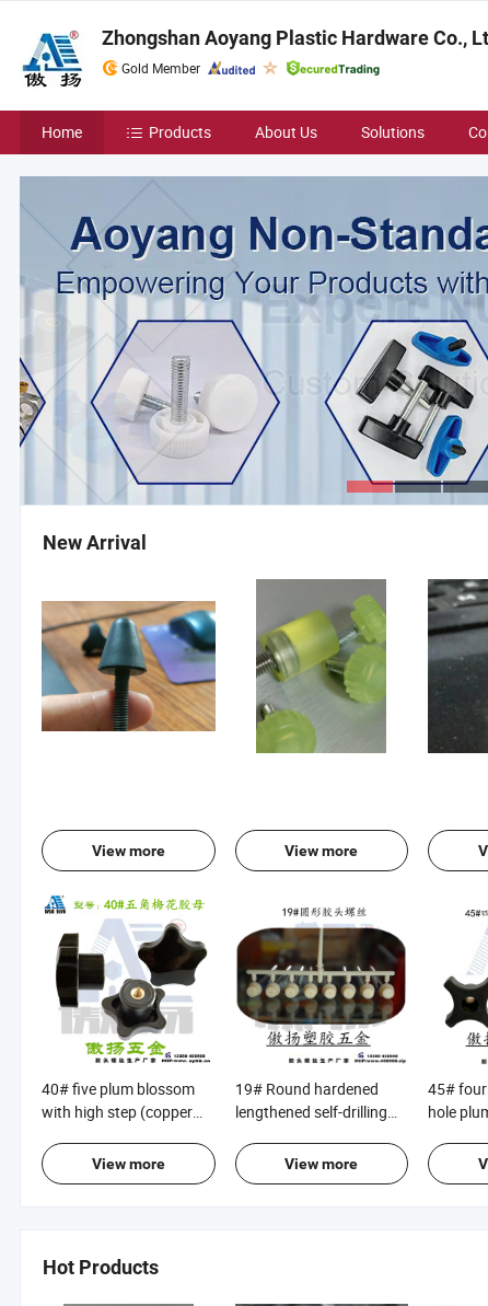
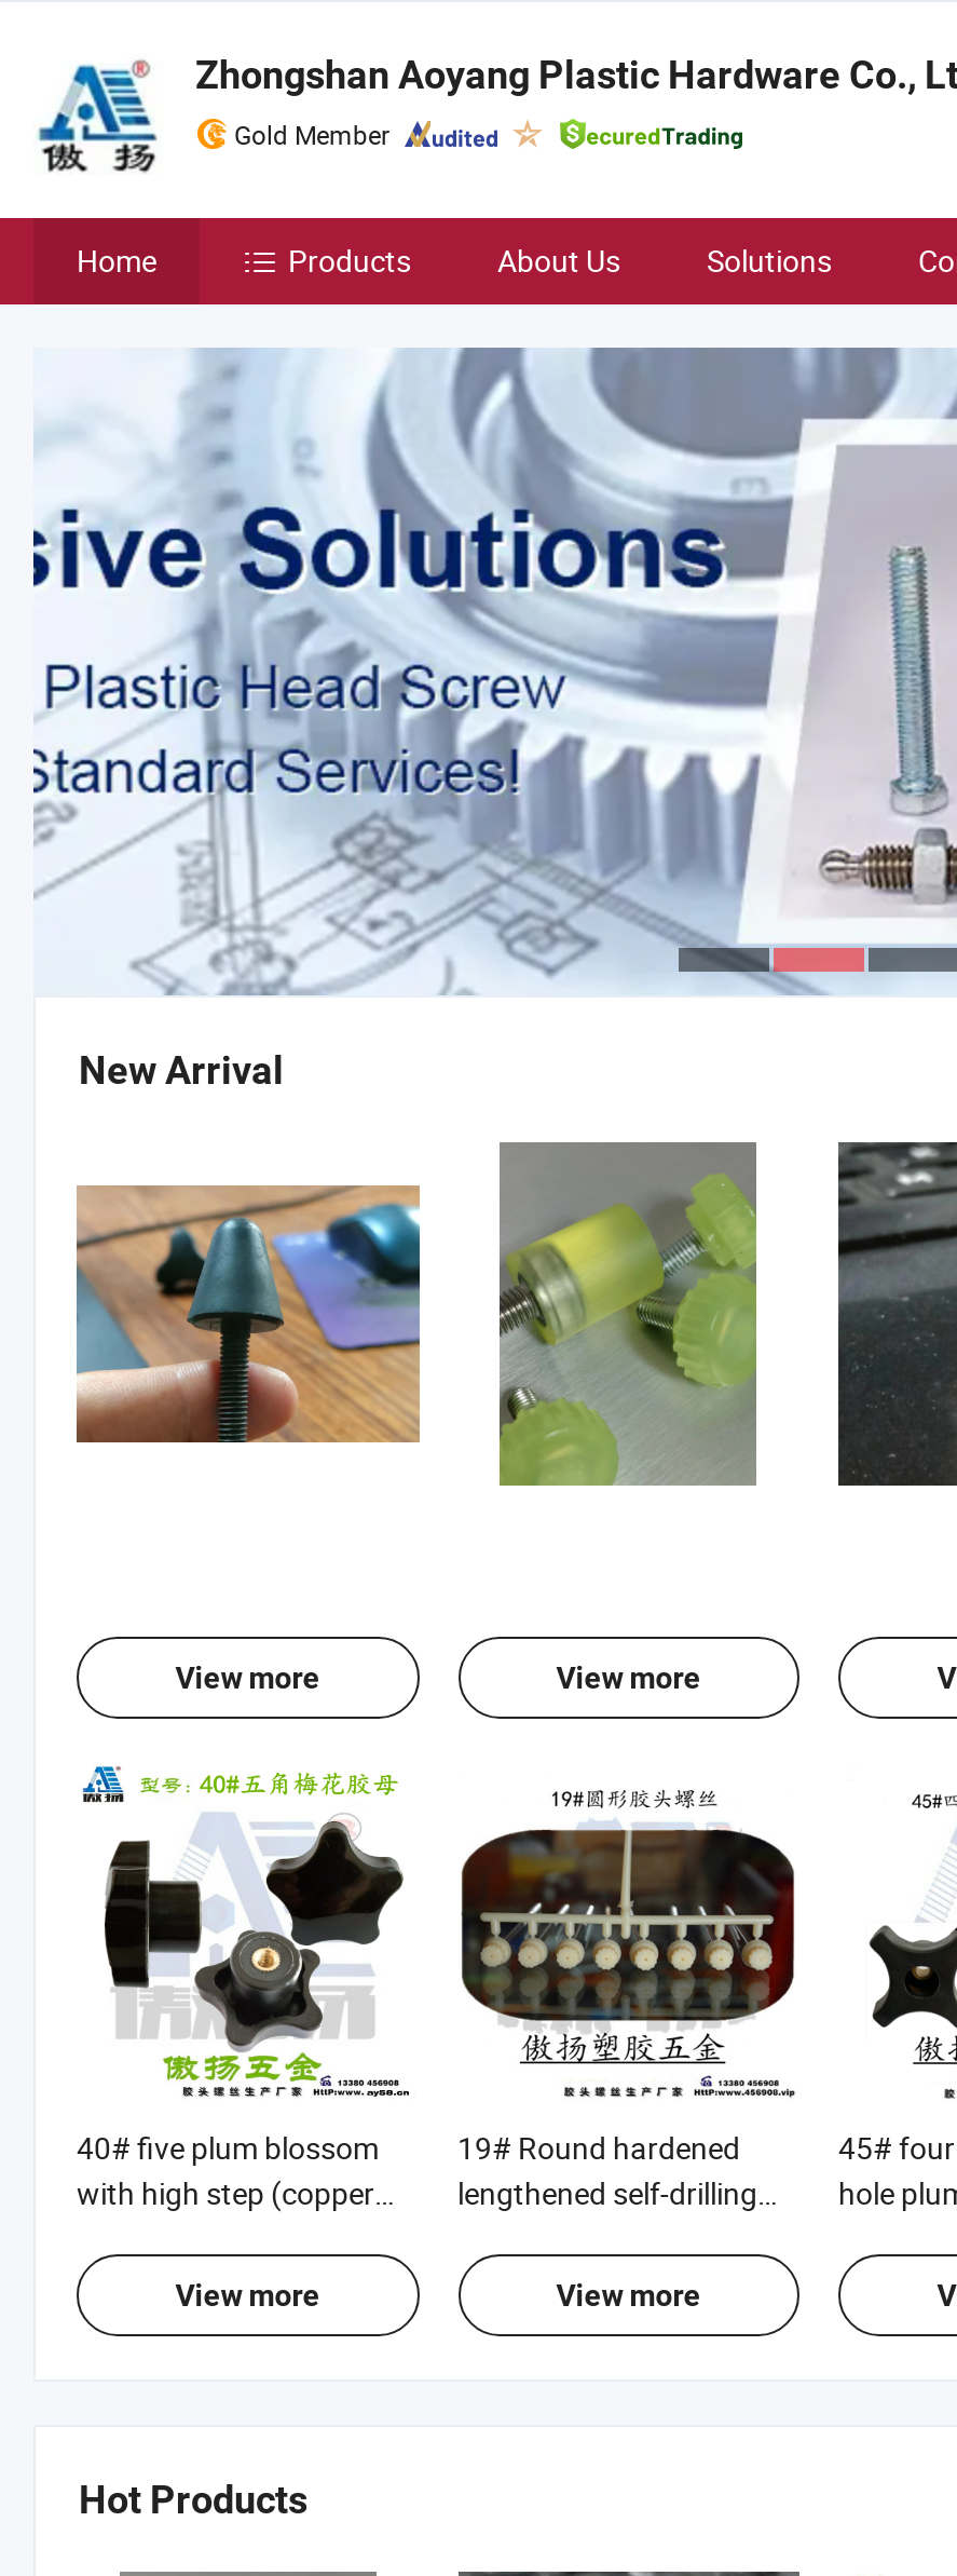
[19,176,485,505] [image] -> [31,350,951,995] [image]

